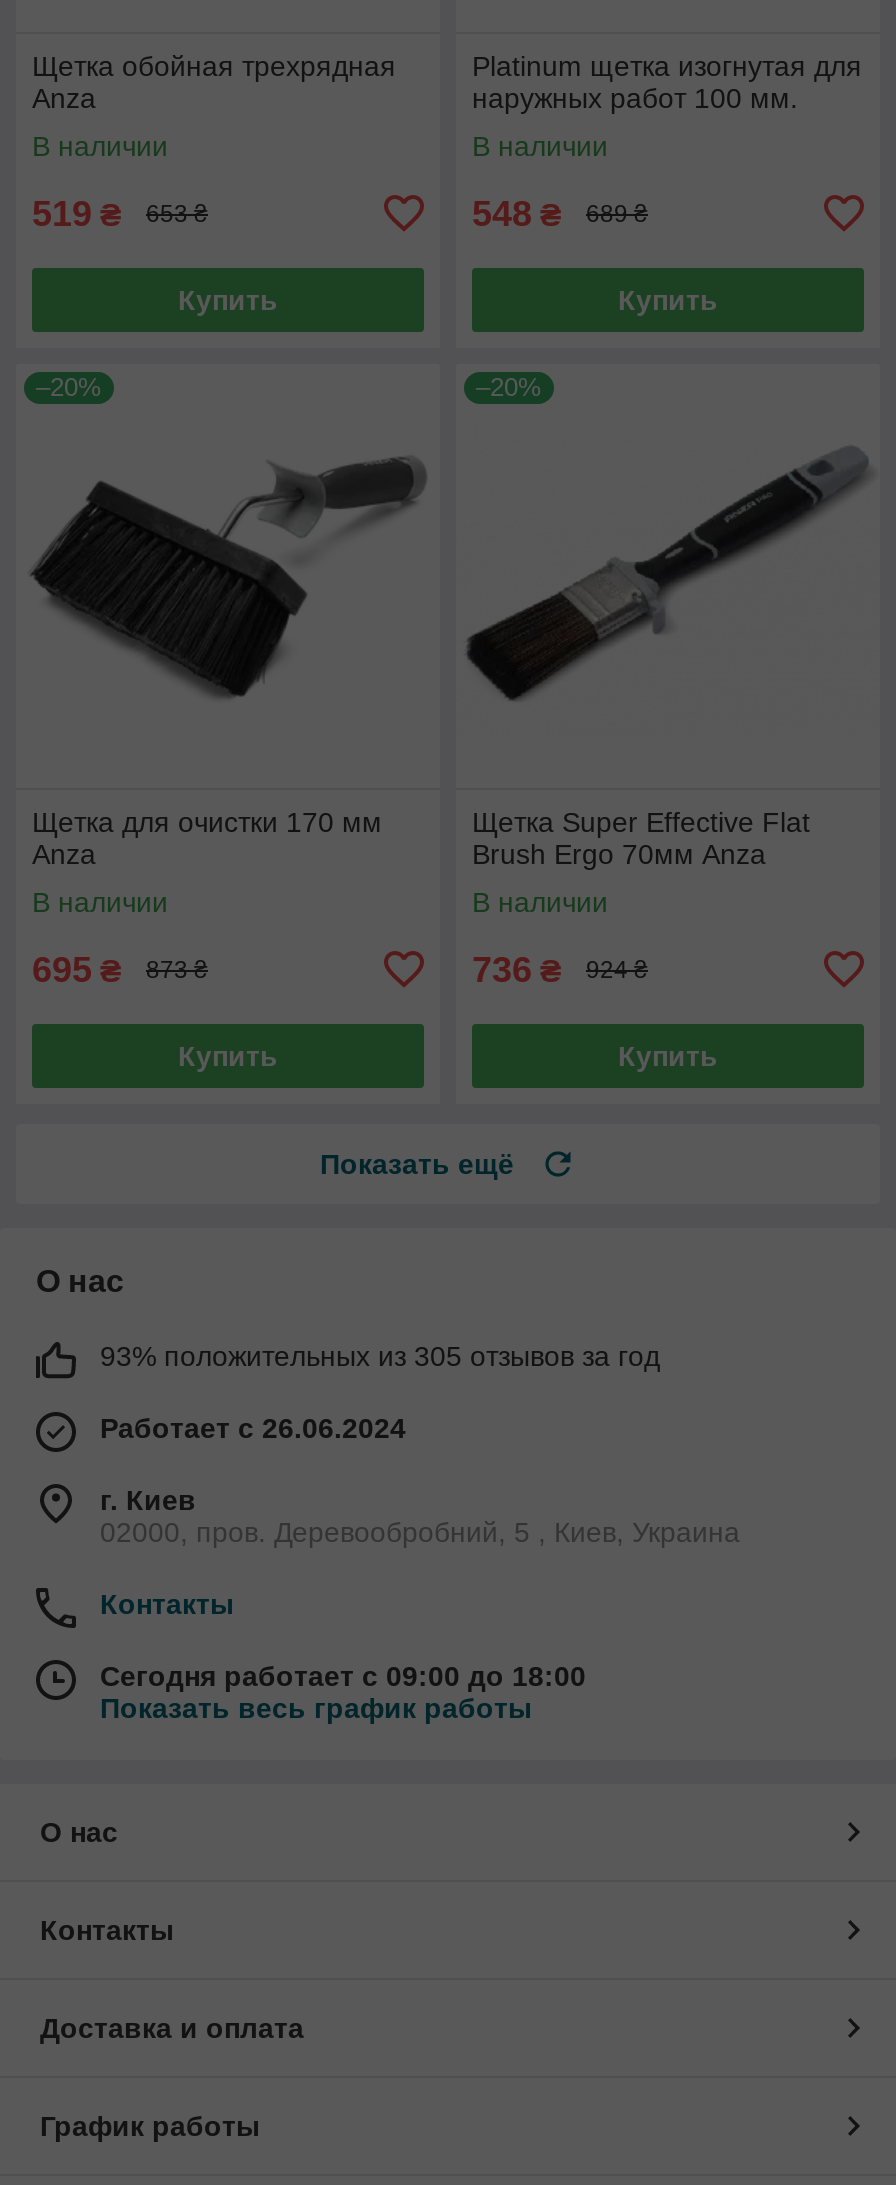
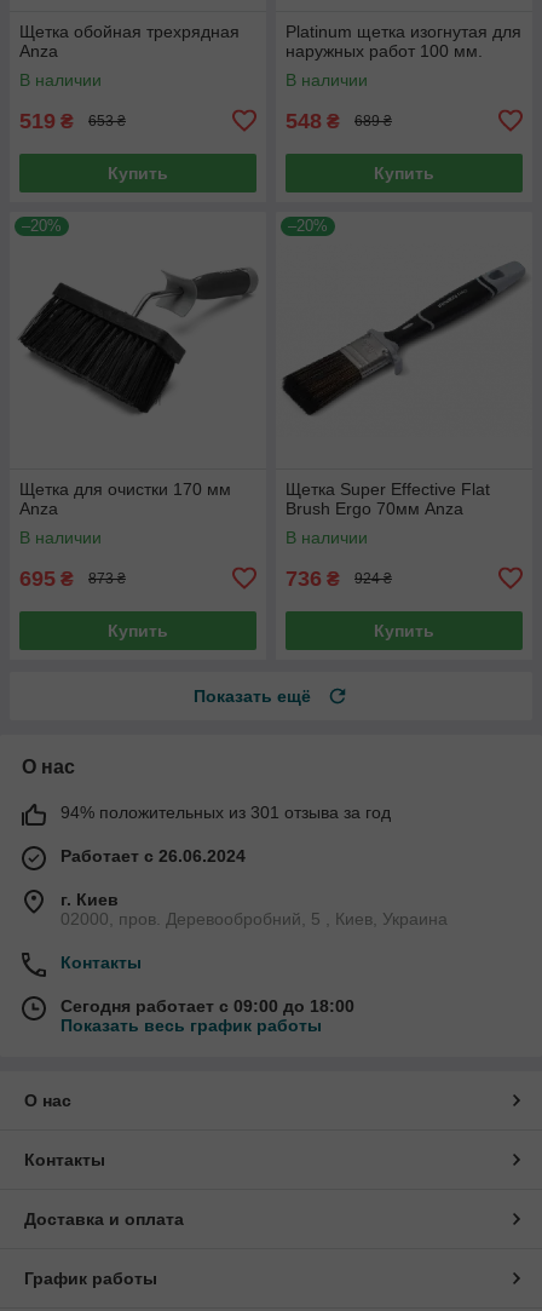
[100,1340,660,1372] 93% положительных из 305 отзывов за год -> [60,802,391,822] 94% положительных из 301 отзыва за год

